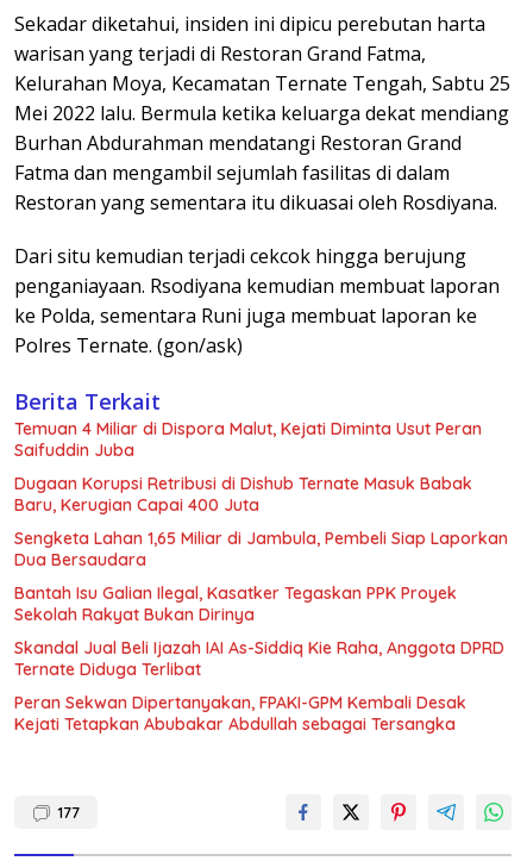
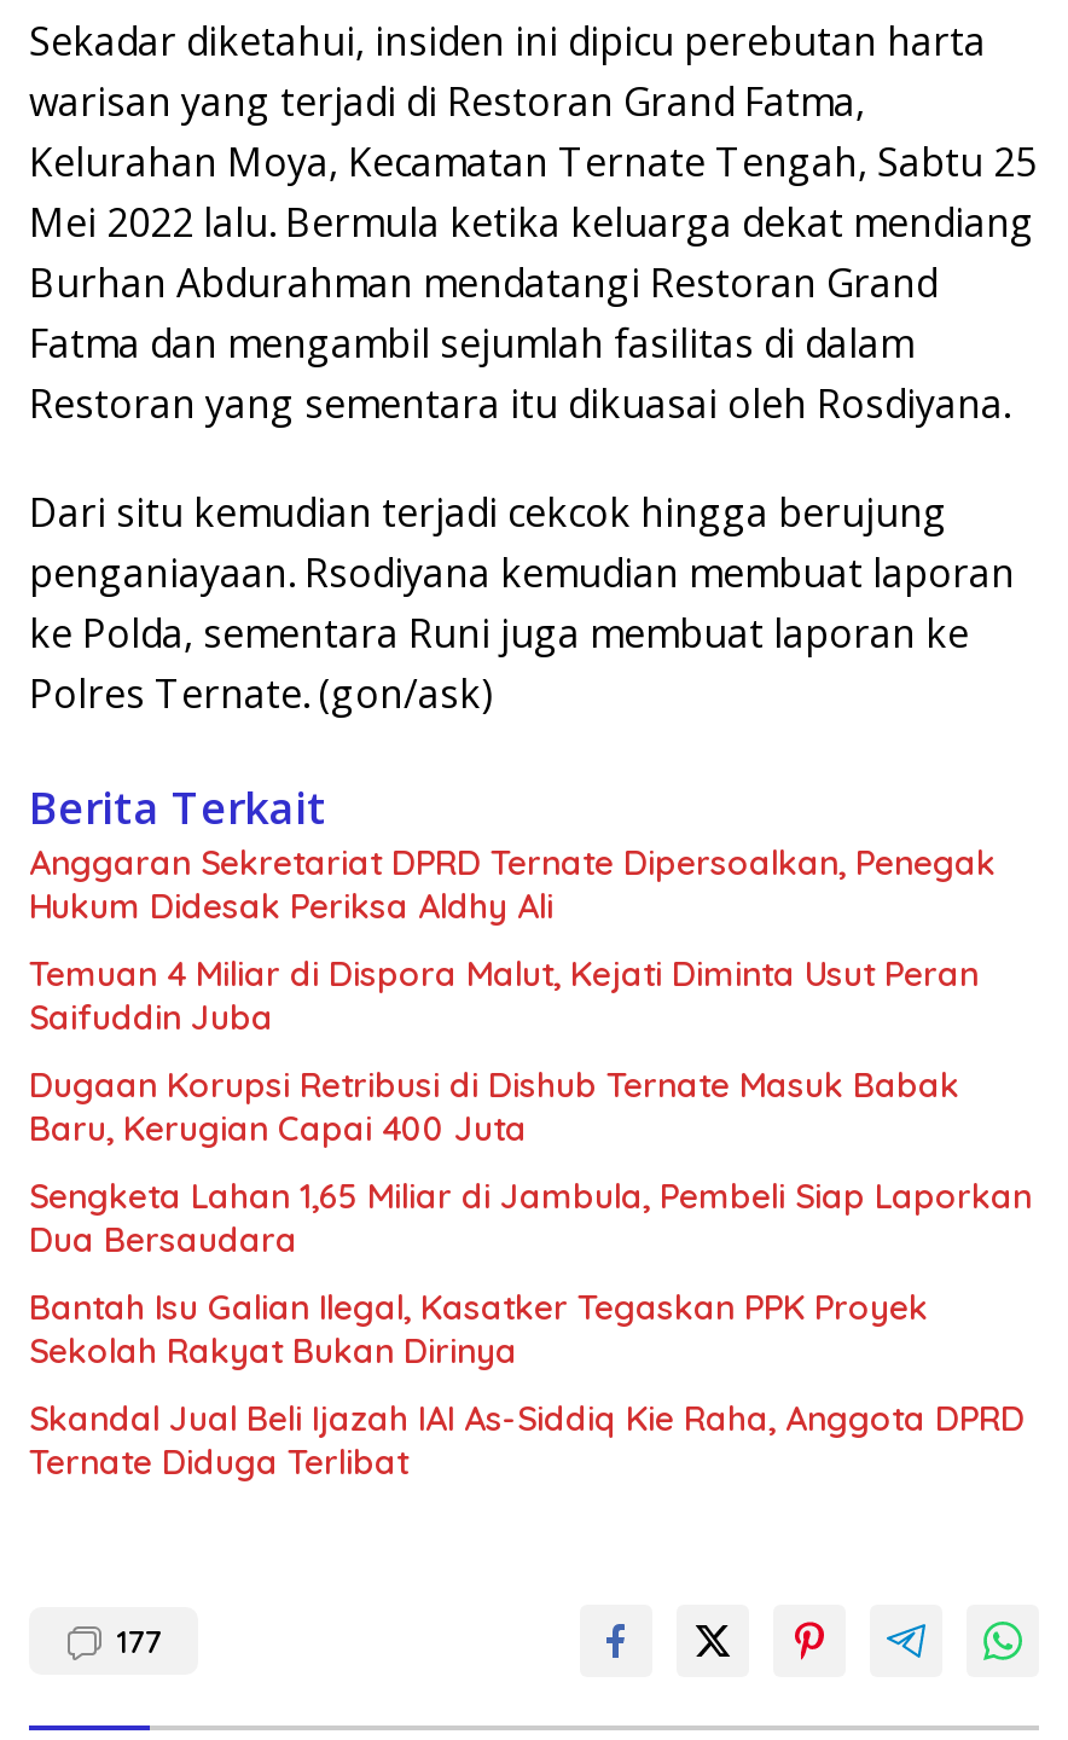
none -> [29,841,996,928] Anggaran Sekretariat DPRD Ternate Dipersoalkan, Penegak | Hukum Didesak Periksa Aldhy Ali
moved [14,418,508,680] -> [29,952,1032,1483]: Temuan 4 Miliar di Dispora Malut, Kejati Diminta Usut Peran | Saifuddin Juba | Dugaan Korupsi Retribusi di Dishub Ternate Masuk Babak | ... | Skandal Jual Beli Ijazah IAI As-Siddiq Kie Raha, Anggota DPRD | Ternate Diduga Terlibat
[14,692,466,735] Peran Sekwan Dipertanyakan, FPAKI-GPM Kembali Desak | Kejati Tetapkan Abubakar Abdullah sebagai Tersangka -> none

